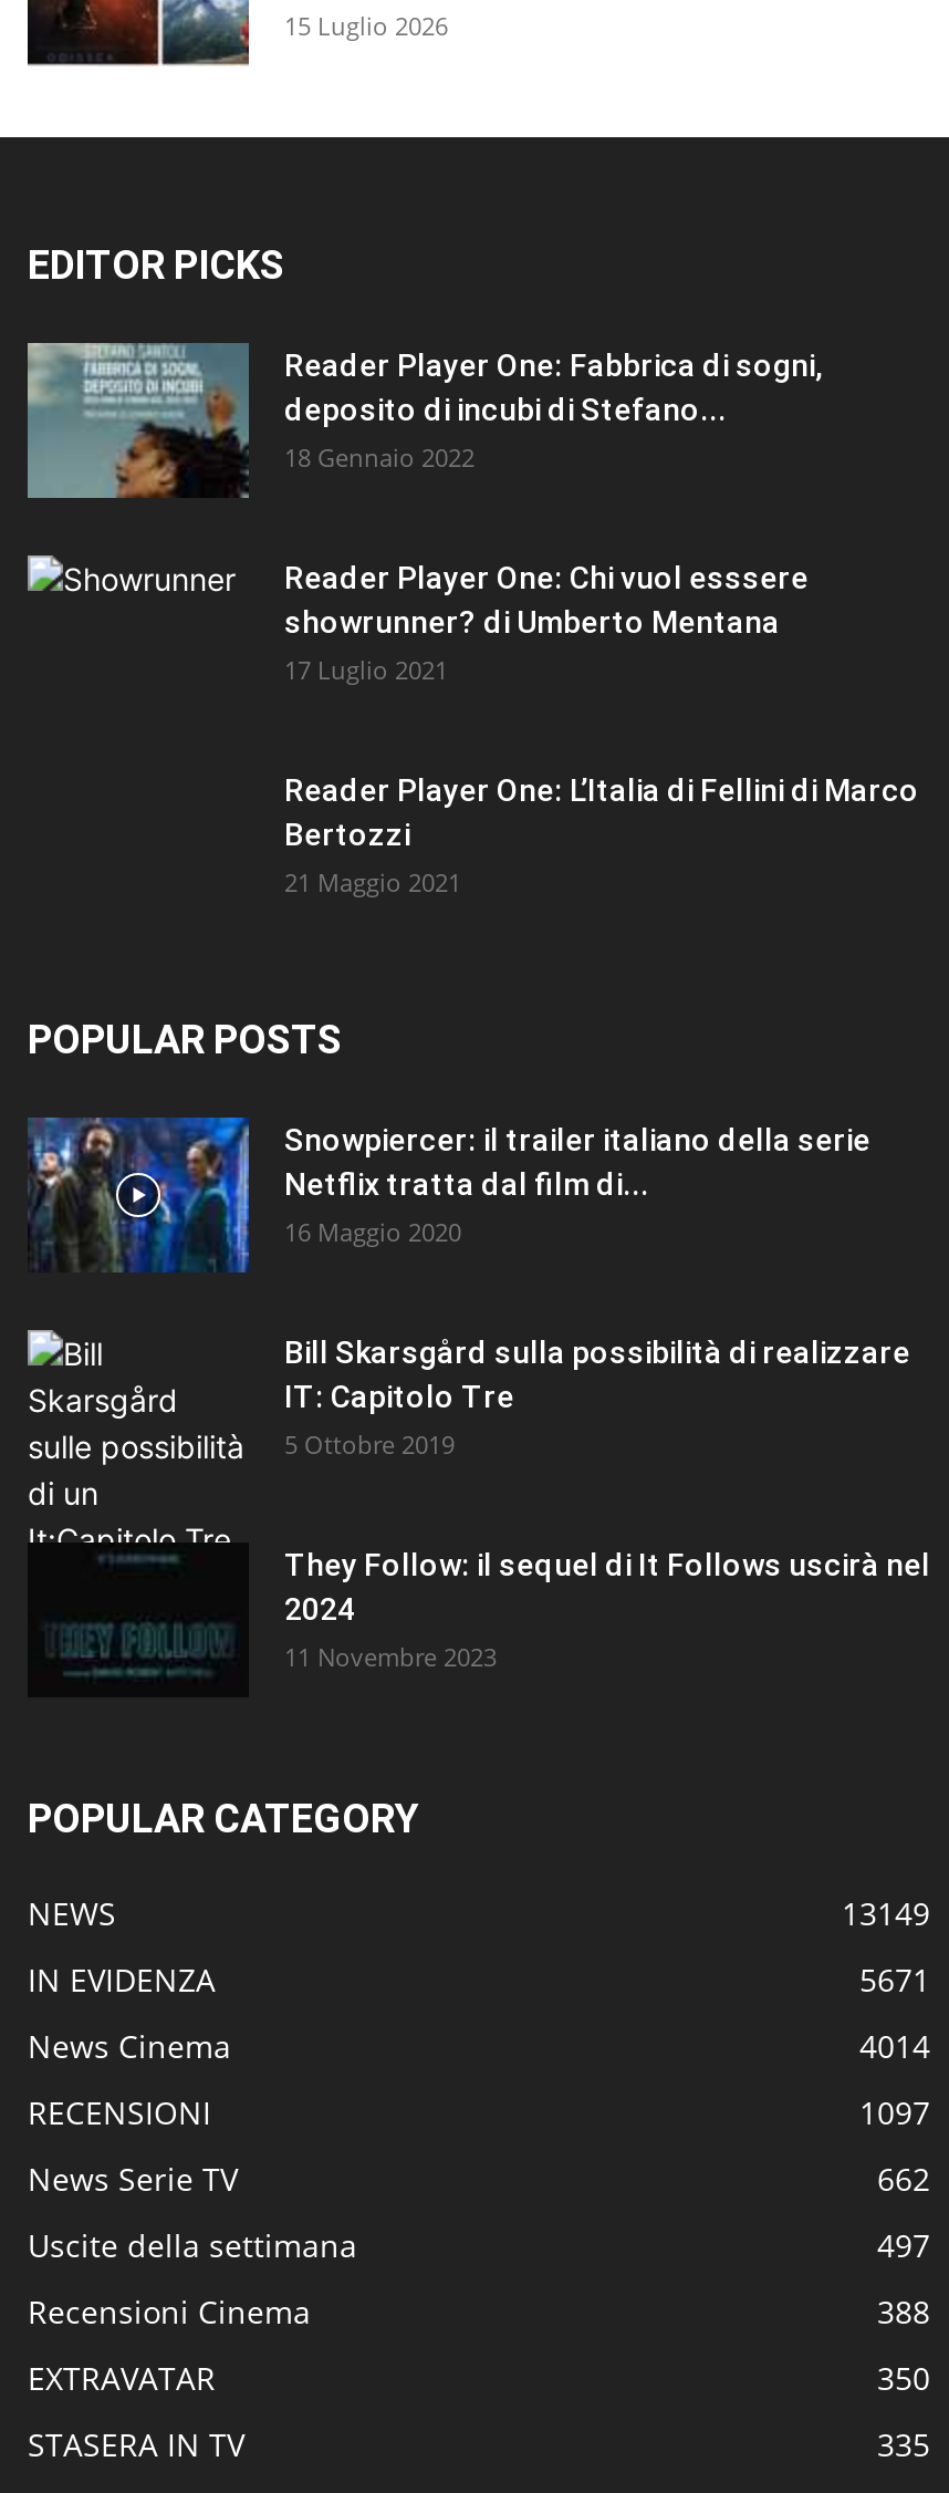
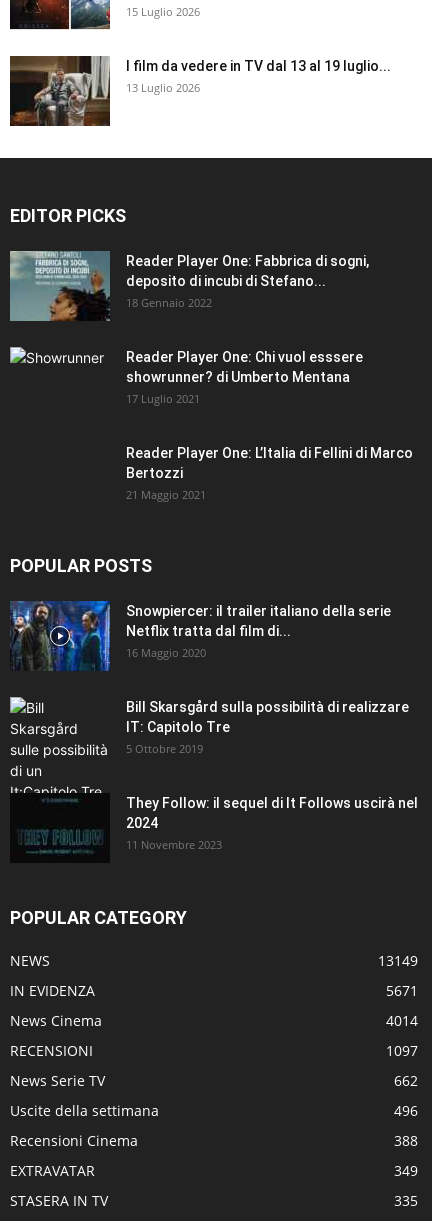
none -> [9,55,391,127] [image] | I film da vedere in TV dal 13 al 19 luglio... | 13 Luglio 2026
[877,2225,930,2267] 497 -> [394,1101,418,1120] 496
[877,2358,930,2400] 350 -> [394,1161,418,1180] 349

